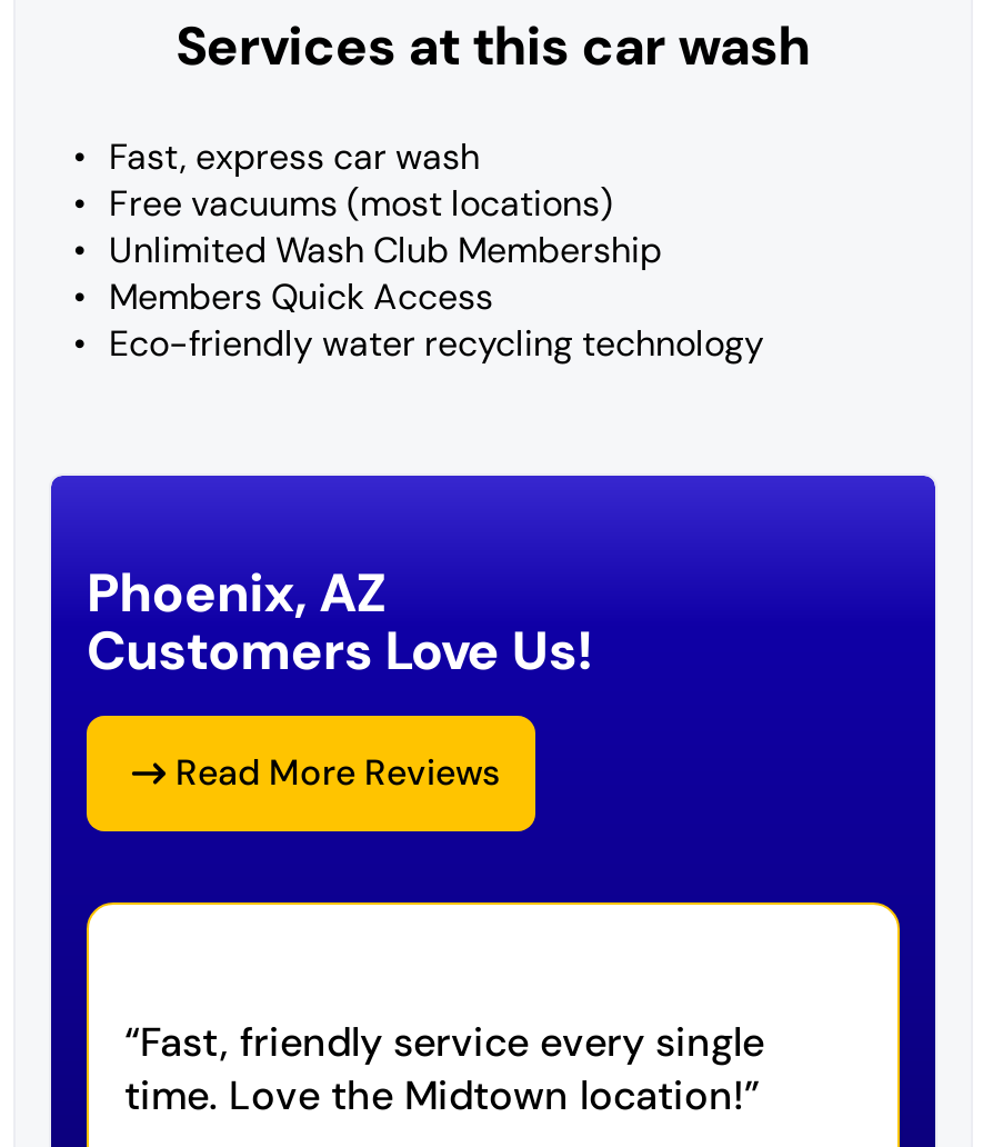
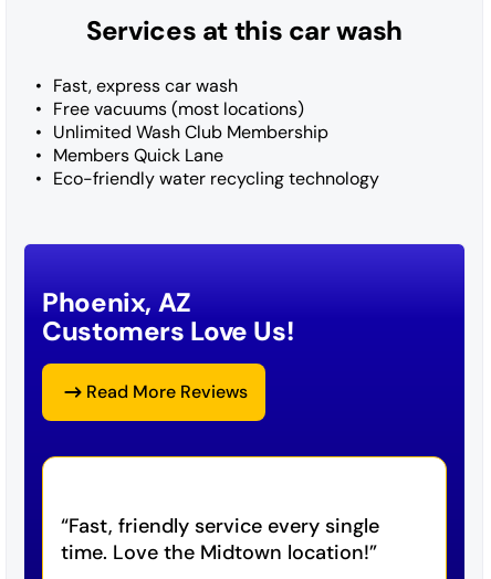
[109,273,493,319] Members Quick Access -> [53,143,223,167] Members Quick Lane

